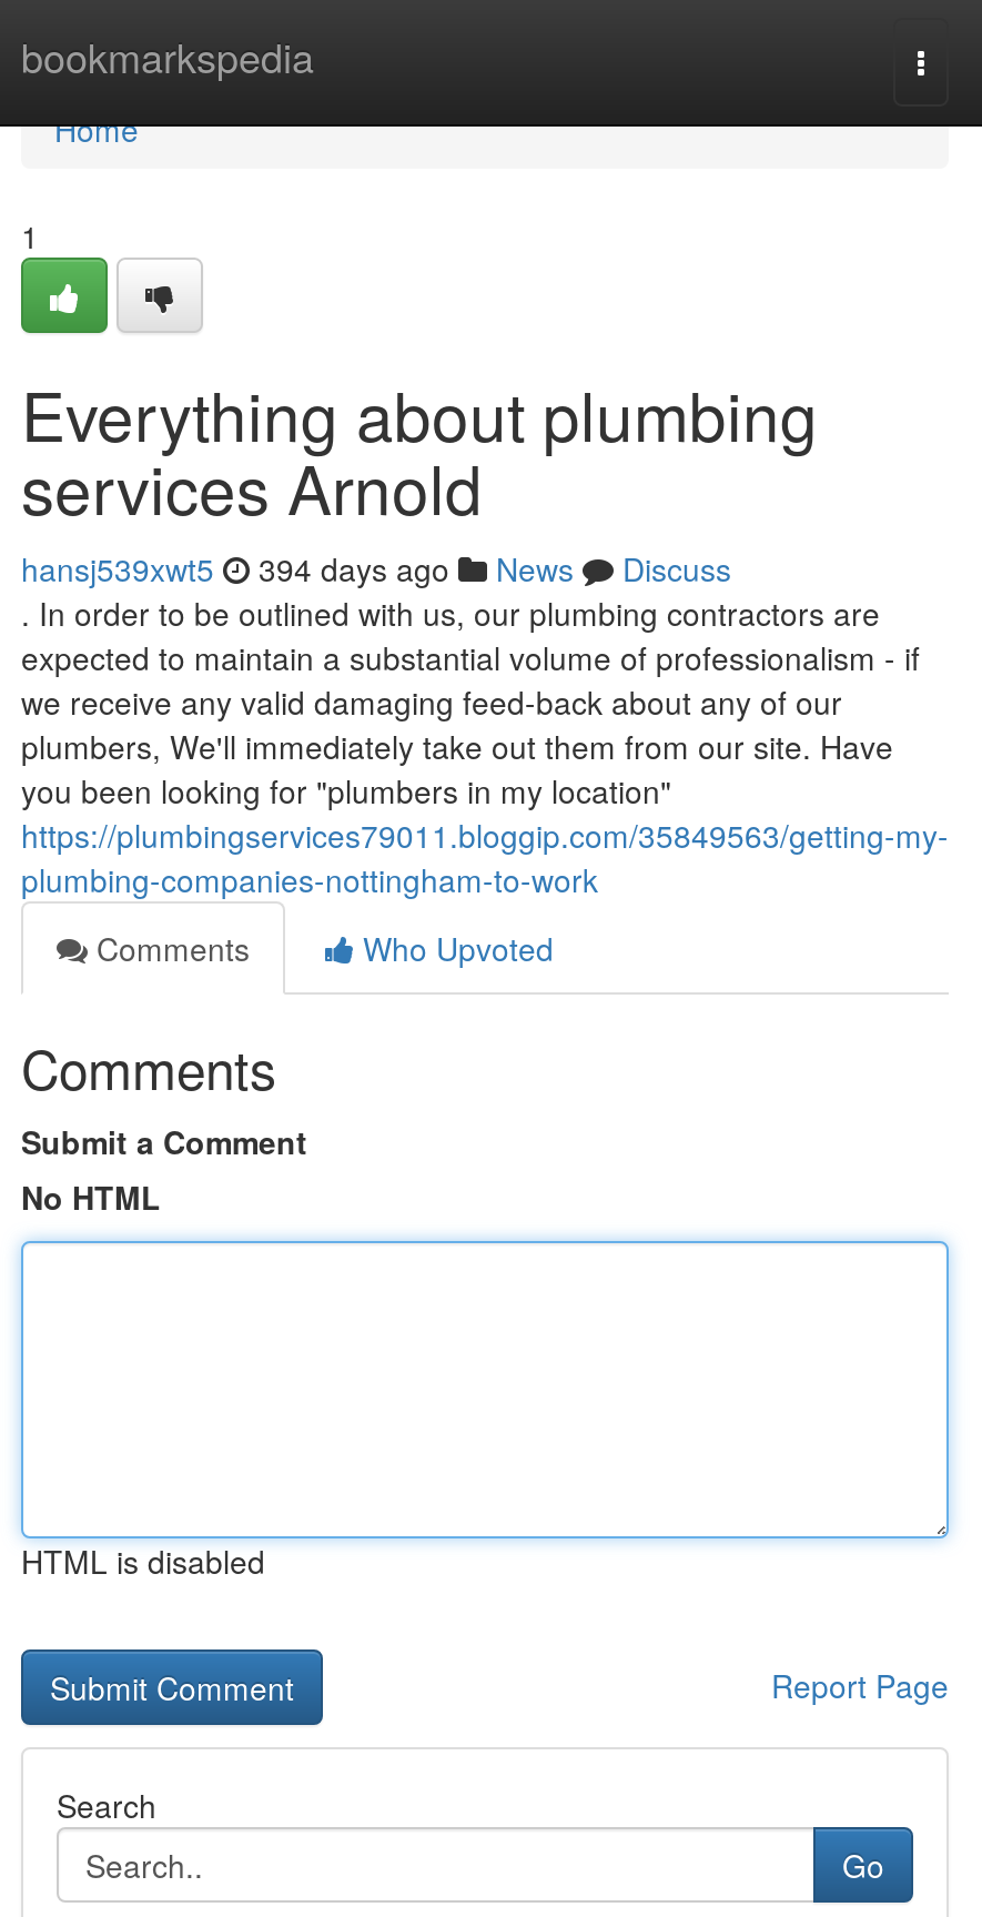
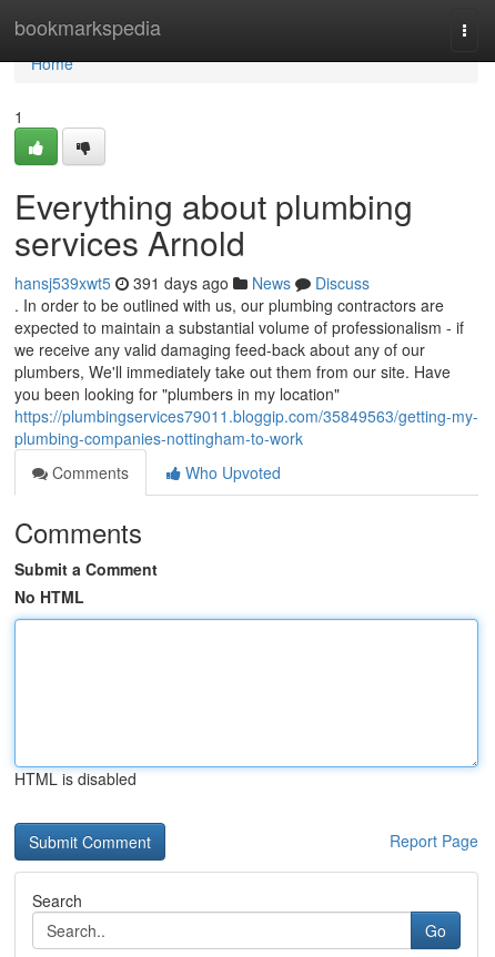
[21,546,731,591] hansj539xwt5 394 days ago News Discuss -> [14,272,370,294] hansj539xwt5 391 days ago News Discuss

